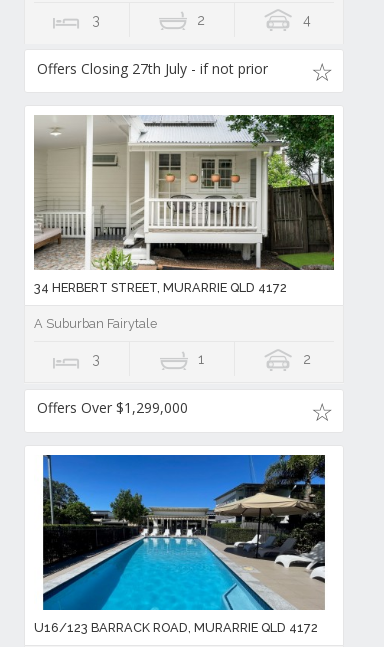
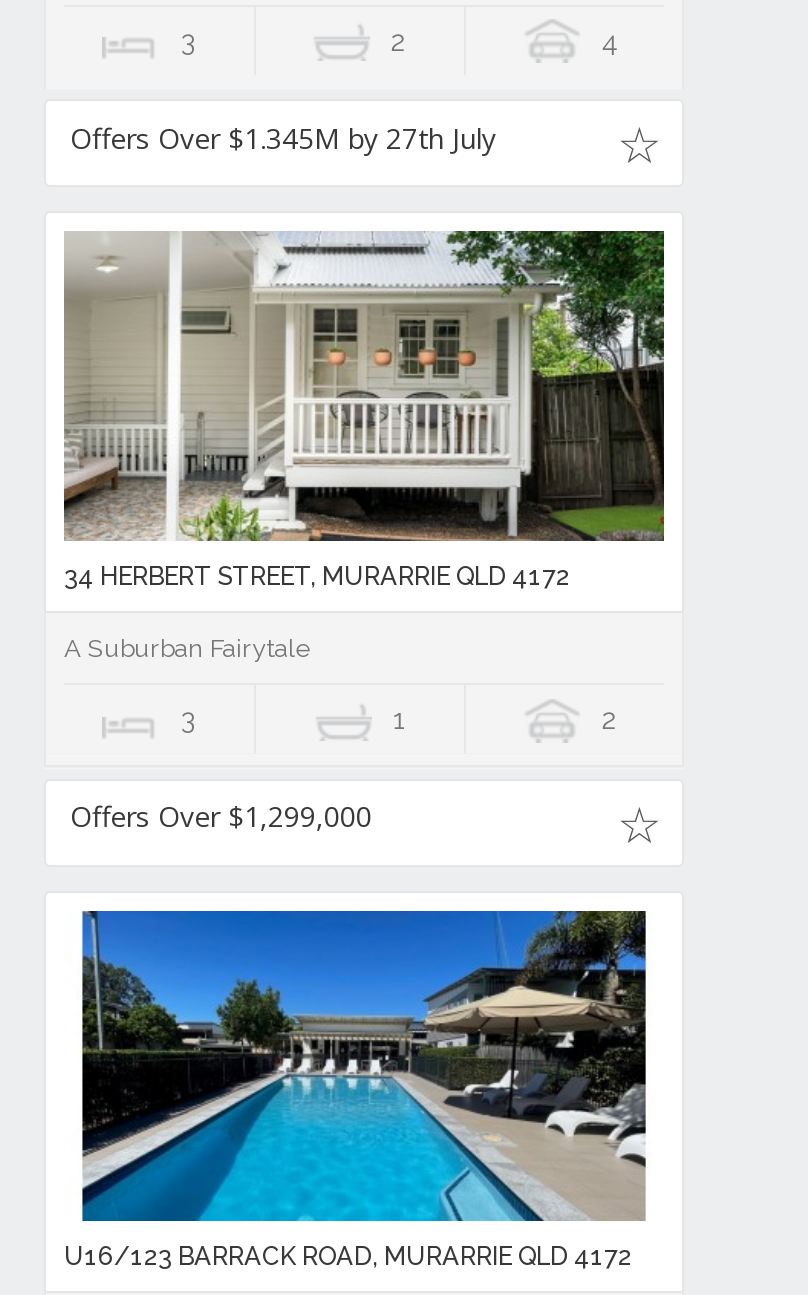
[37,59,268,78] Offers Closing 27th July - if not prior -> [70,119,496,157] Offers Over $1.345M by 27th July

